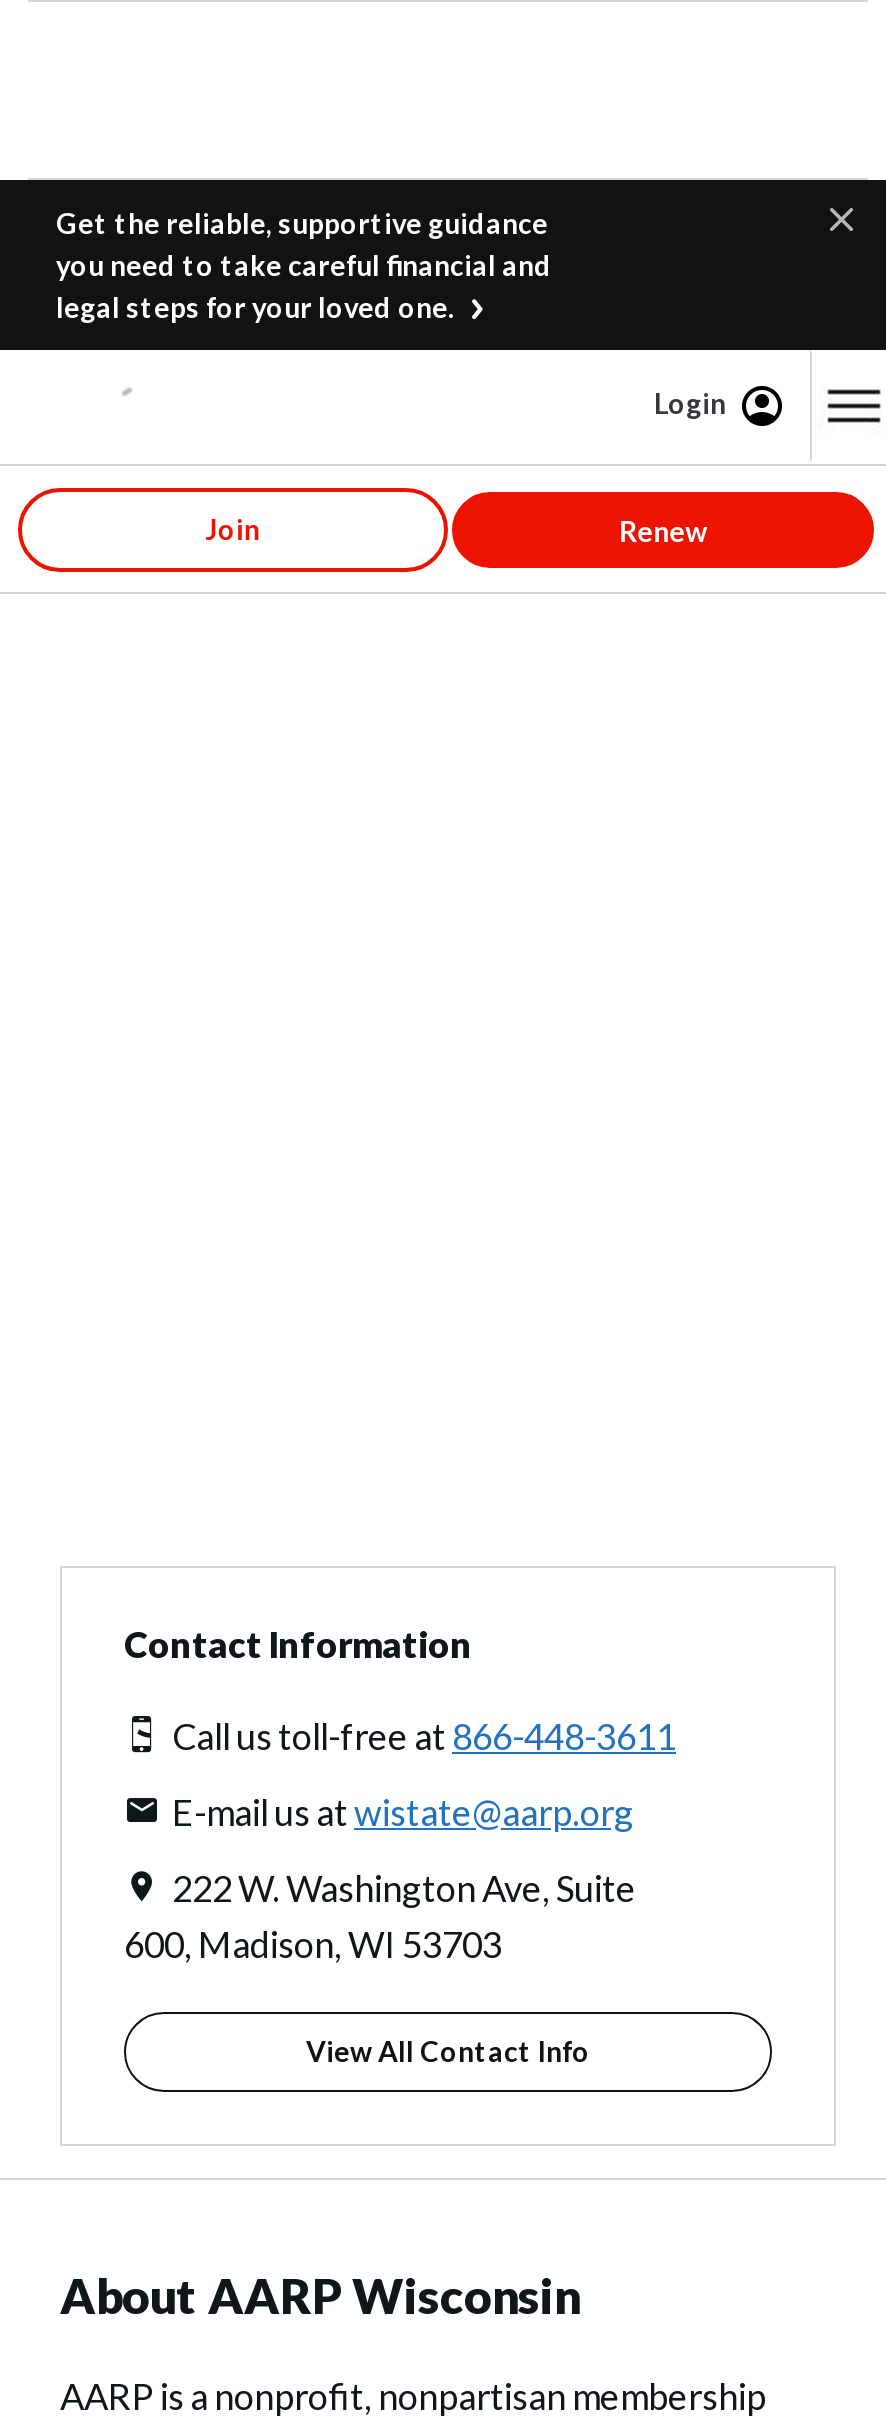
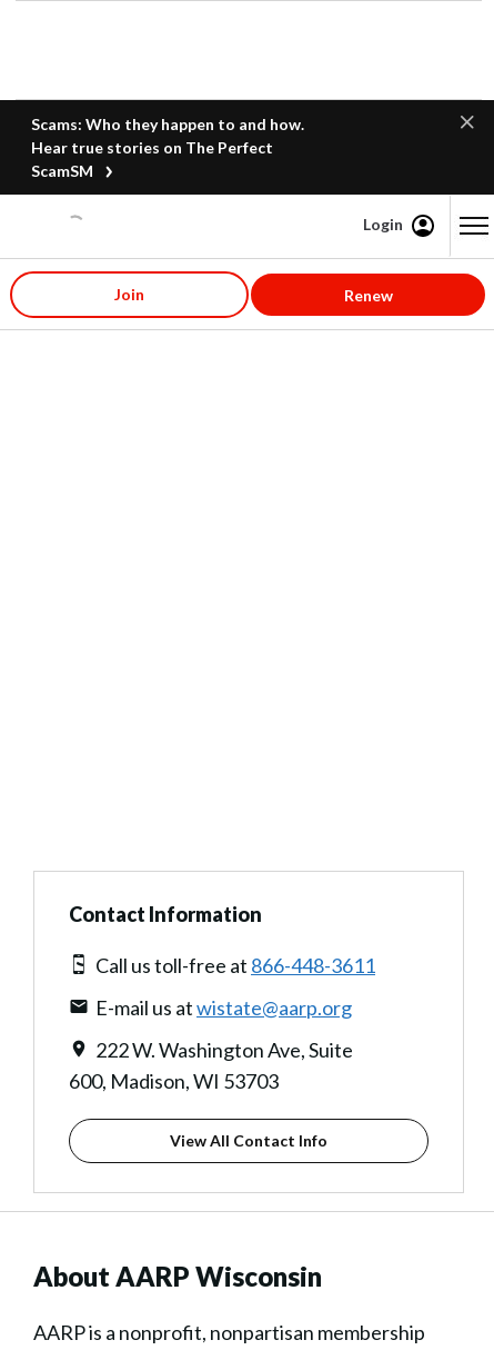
[56,206,552,324] Get the reliable, supportive guidance | you need to take careful financial and | legal steps for your loved one. -> [31,115,304,180] Scams: Who they happen to and how. | Hear true stories on The Perfect | ScamSM

